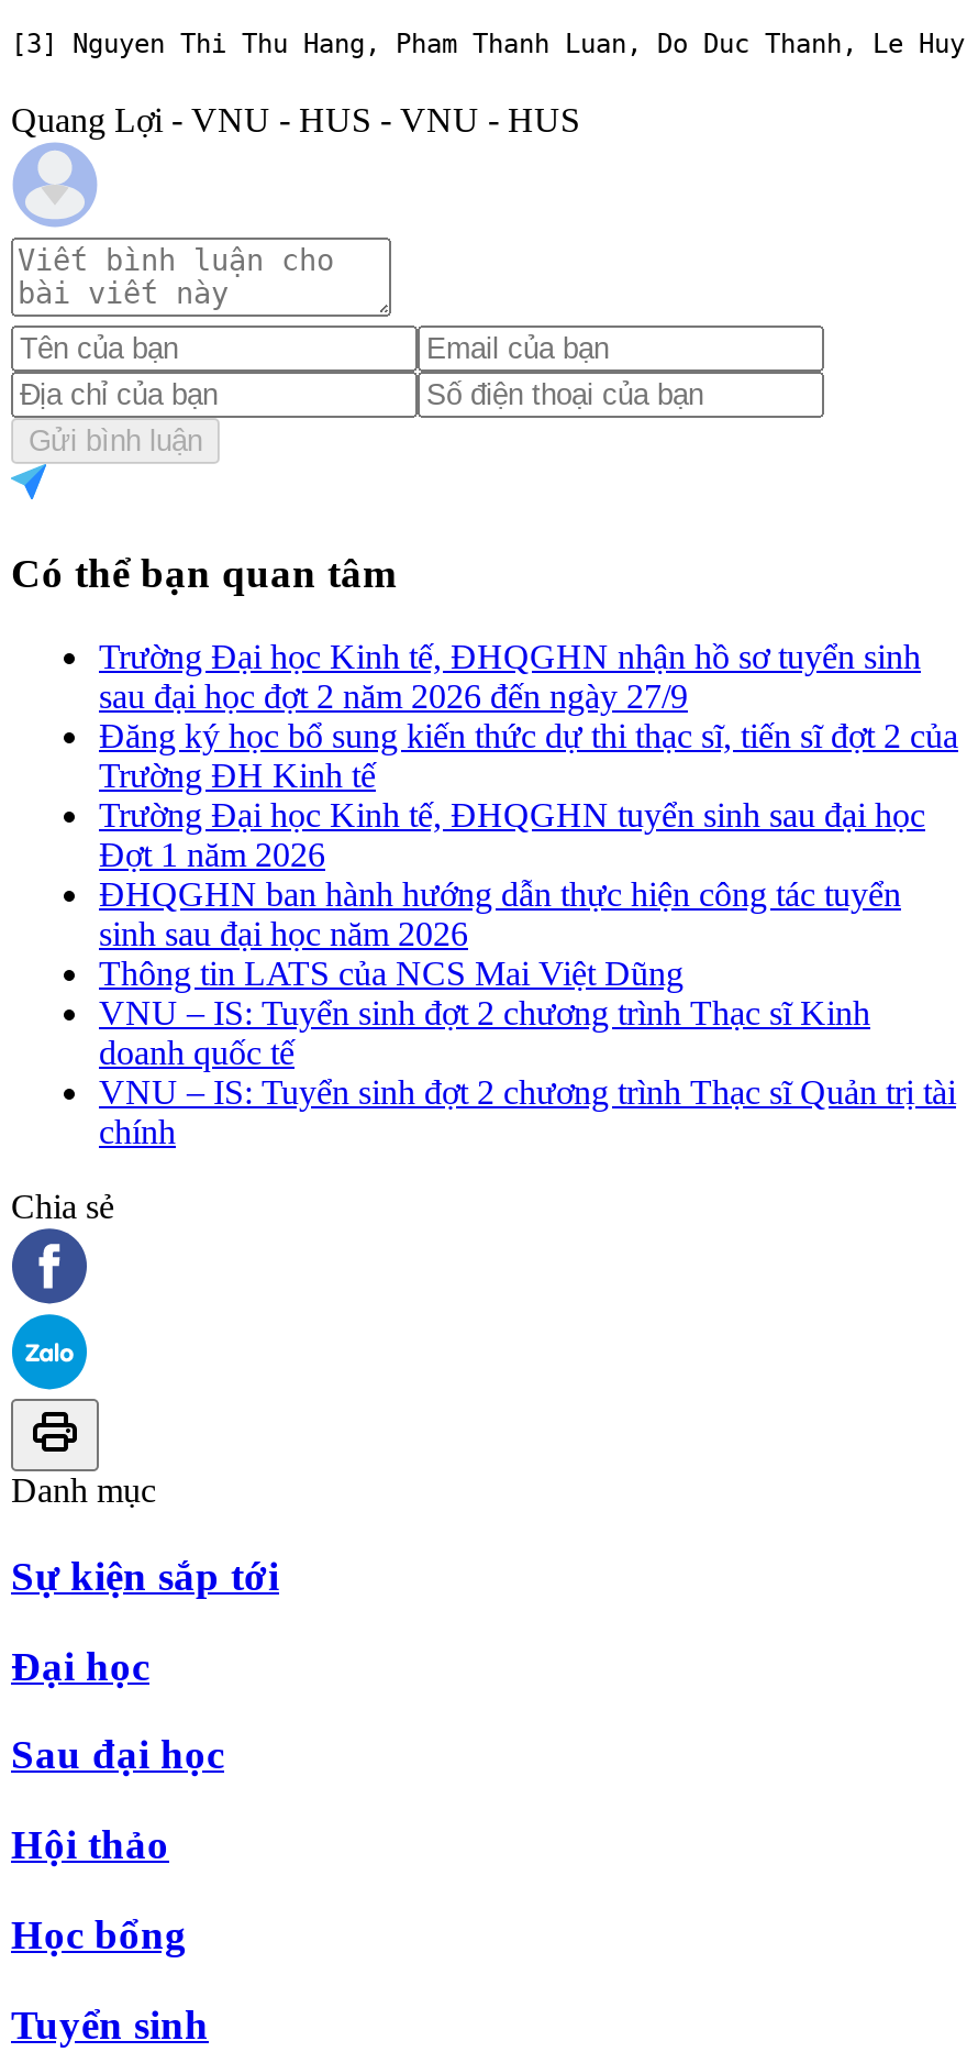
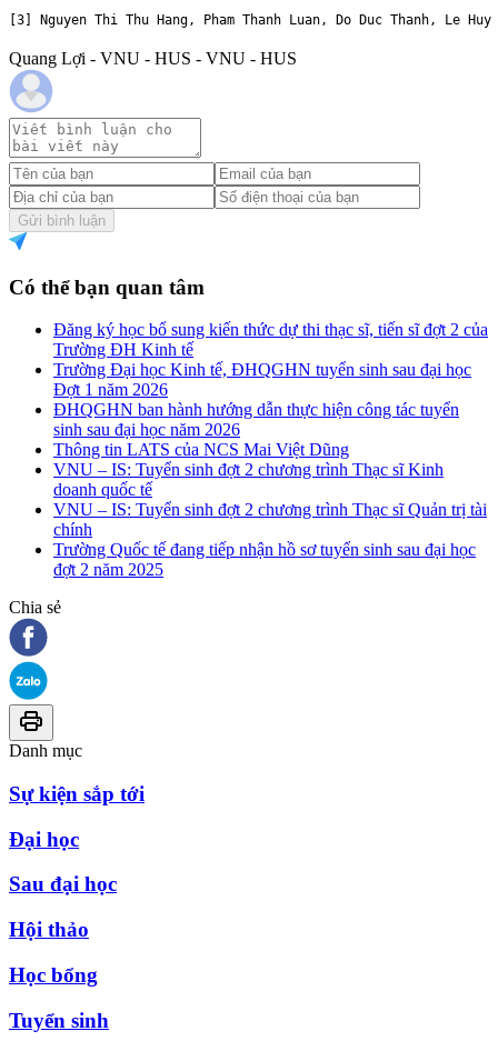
[99,638,921,715] Trường Đại học Kinh tế, ĐHQGHN nhận hồ sơ tuyển sinh | sau đại học đợt 2 năm 2026 đến ngày 27/9 -> none
moved [99,717,958,1151] -> [53,320,488,539]: Đăng ký học bổ sung kiến thức dự thi thạc sĩ, tiến sĩ đợt 2 của | Trường ĐH Kinh tế | Trường Đại học Kinh tế, ĐHQGHN tuyển sinh sau đại học | ... | VNU – IS: Tuyển sinh đợt 2 chương trình Thạc sĩ Quản trị tài | chính
none -> [53,540,476,579] Trường Quốc tế đang tiếp nhận hồ sơ tuyển sinh sau đại học | đợt 2 năm 2025

